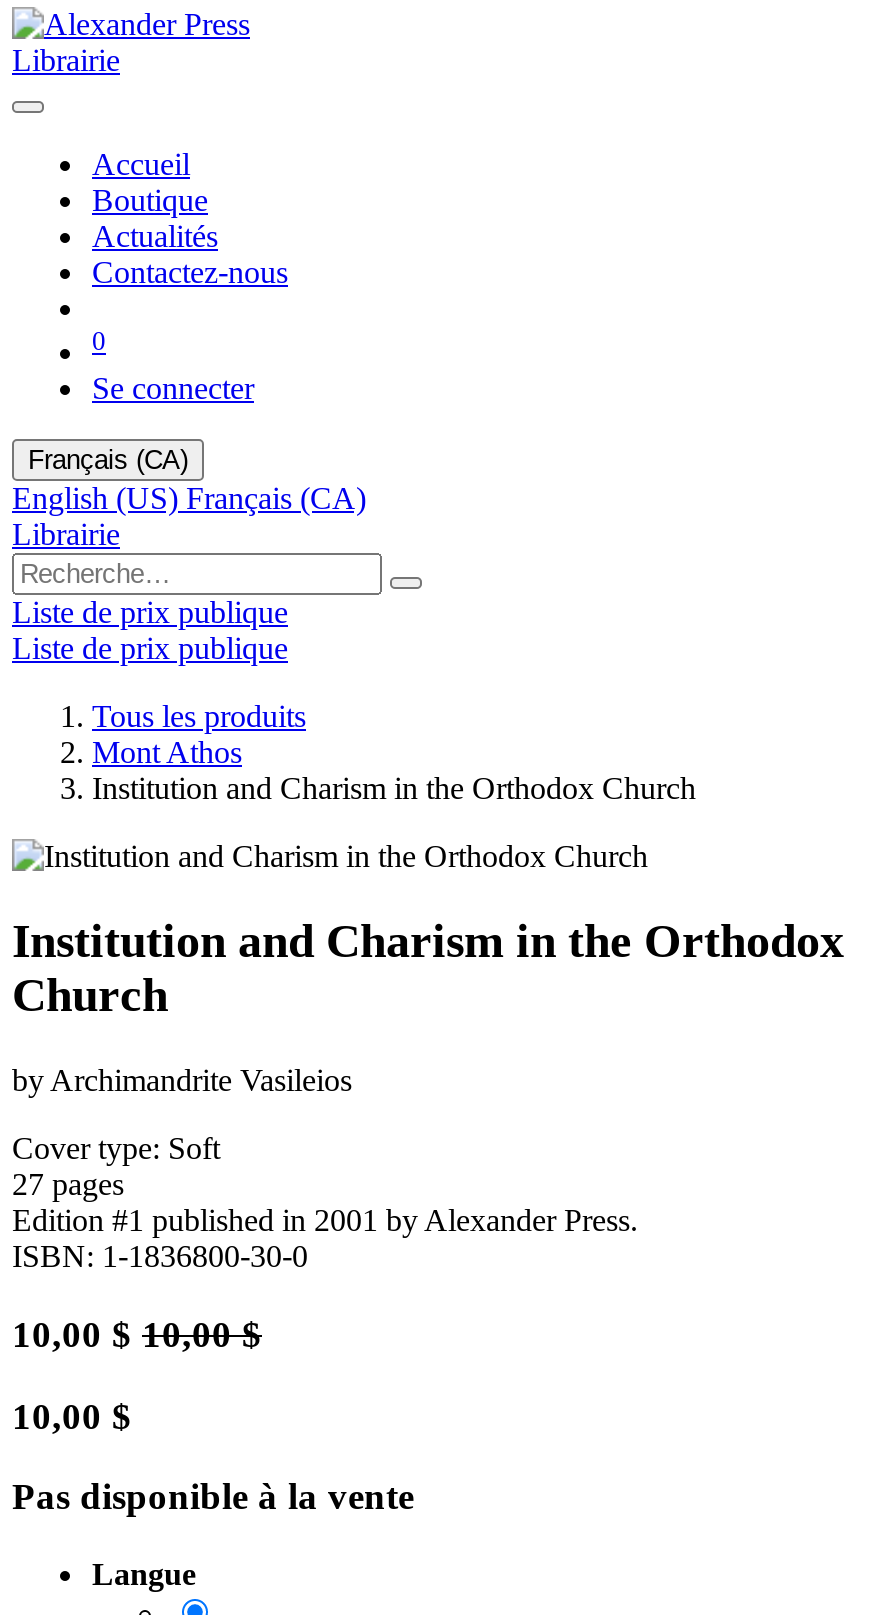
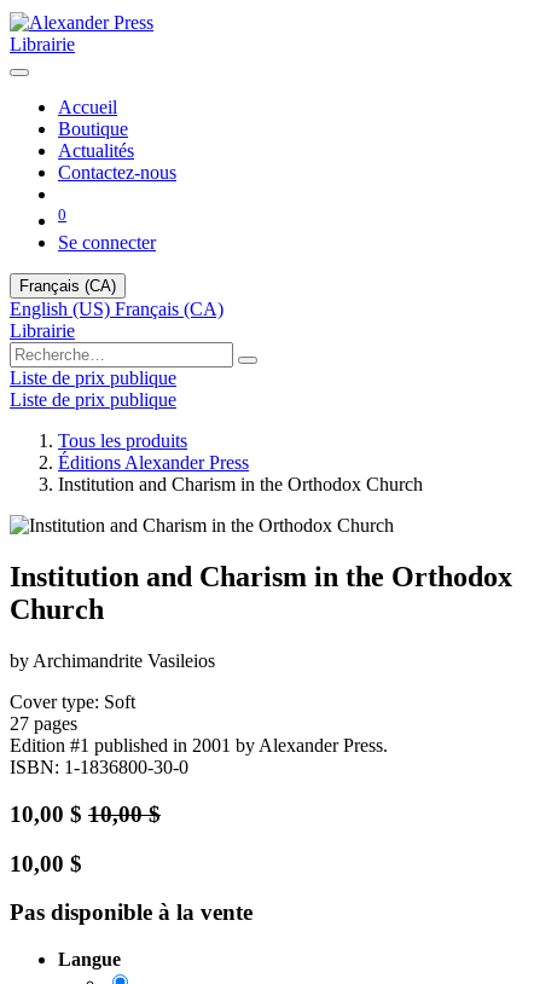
[92,736,242,770] Mont Athos -> [58,452,249,473] Éditions Alexander Press

